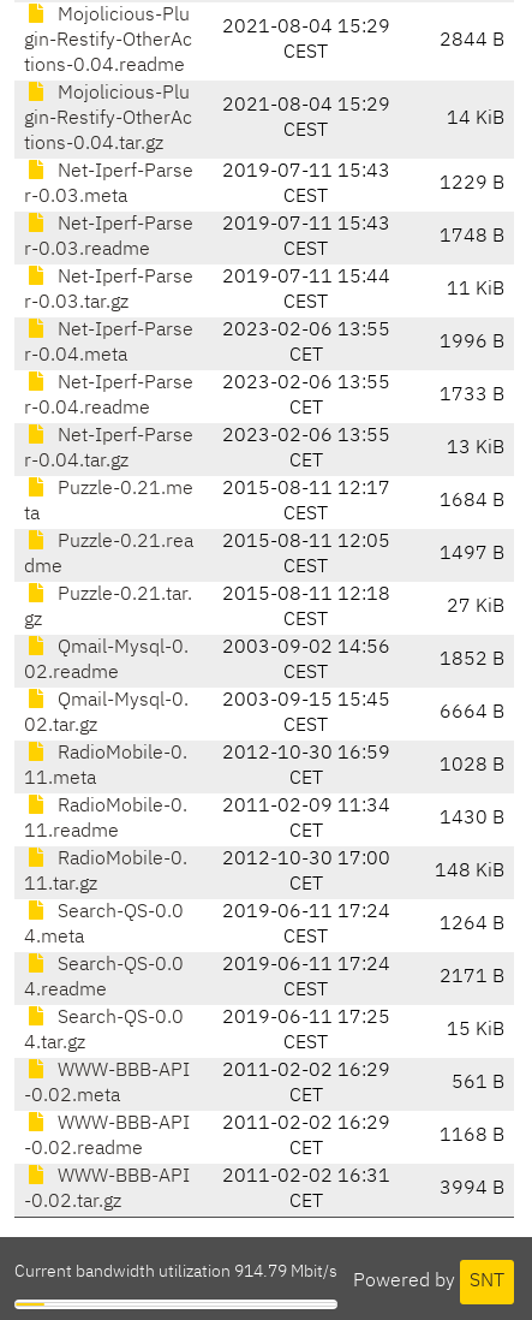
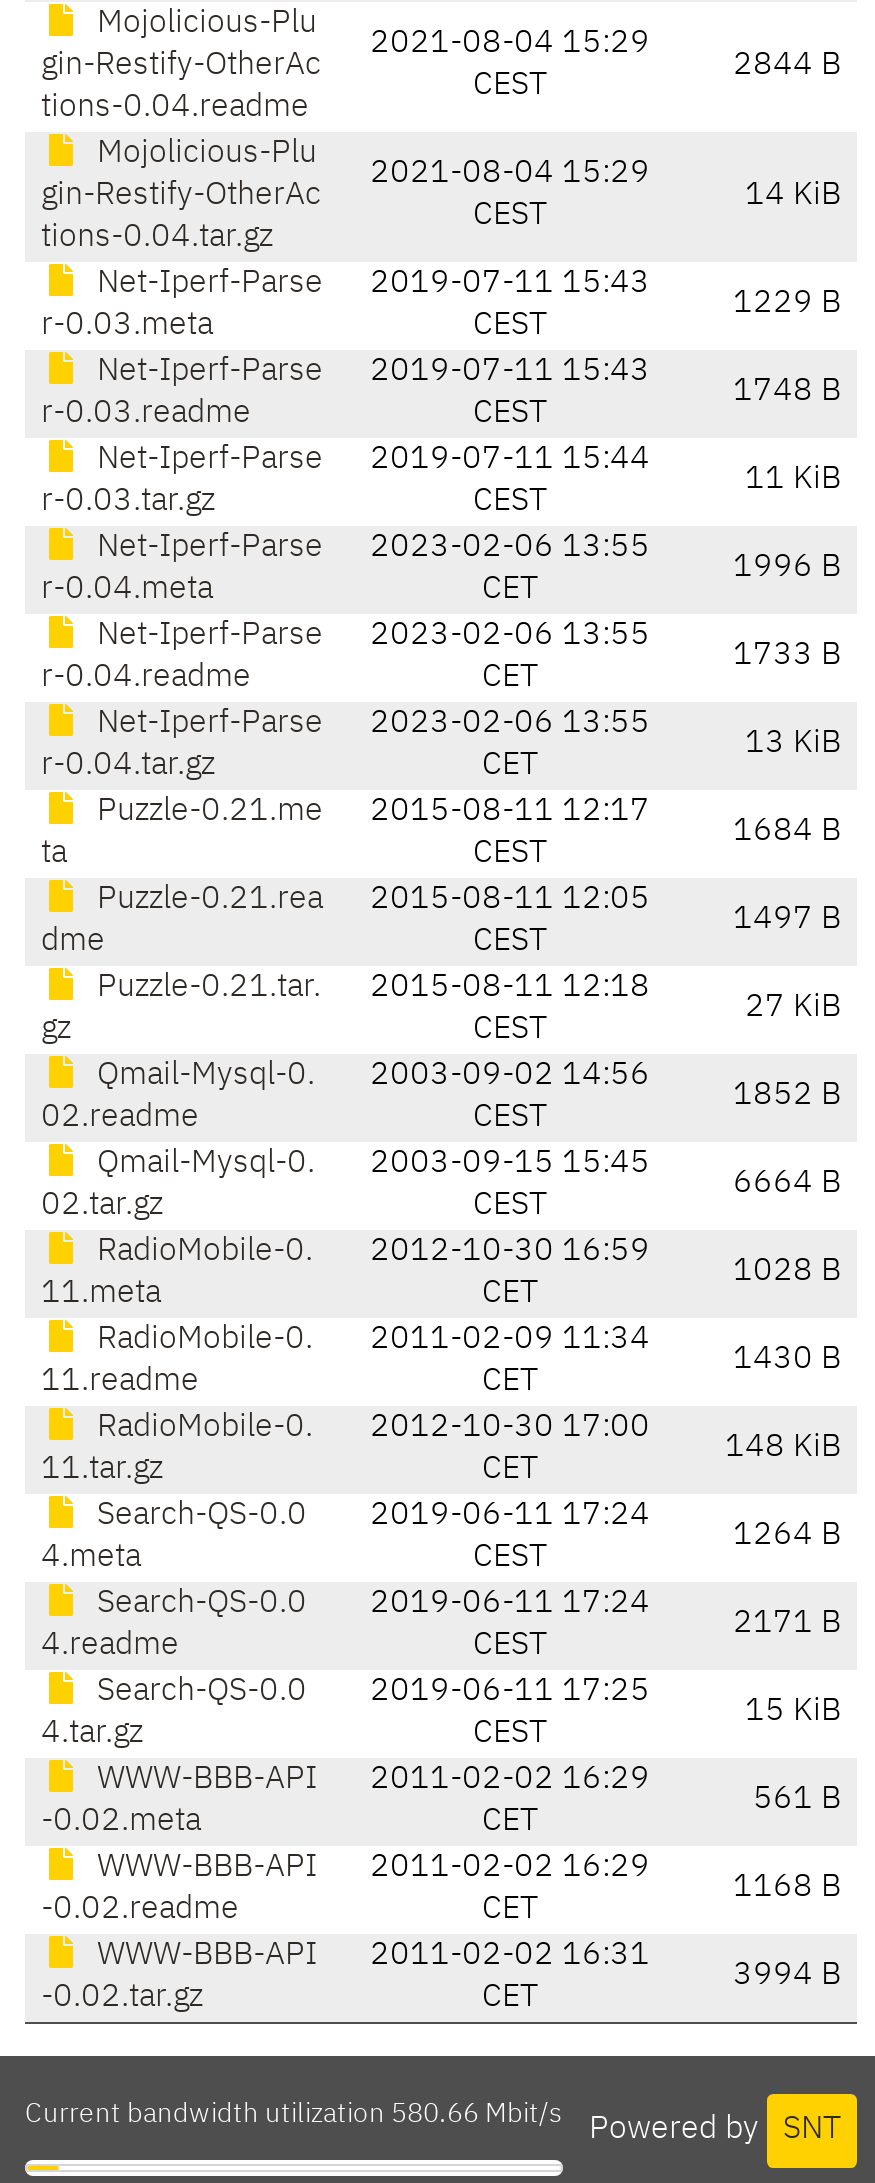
[14,1264,337,1281] Current bandwidth utilization 914.79 Mbit/s -> [25,2100,563,2128] Current bandwidth utilization 580.66 Mbit/s

